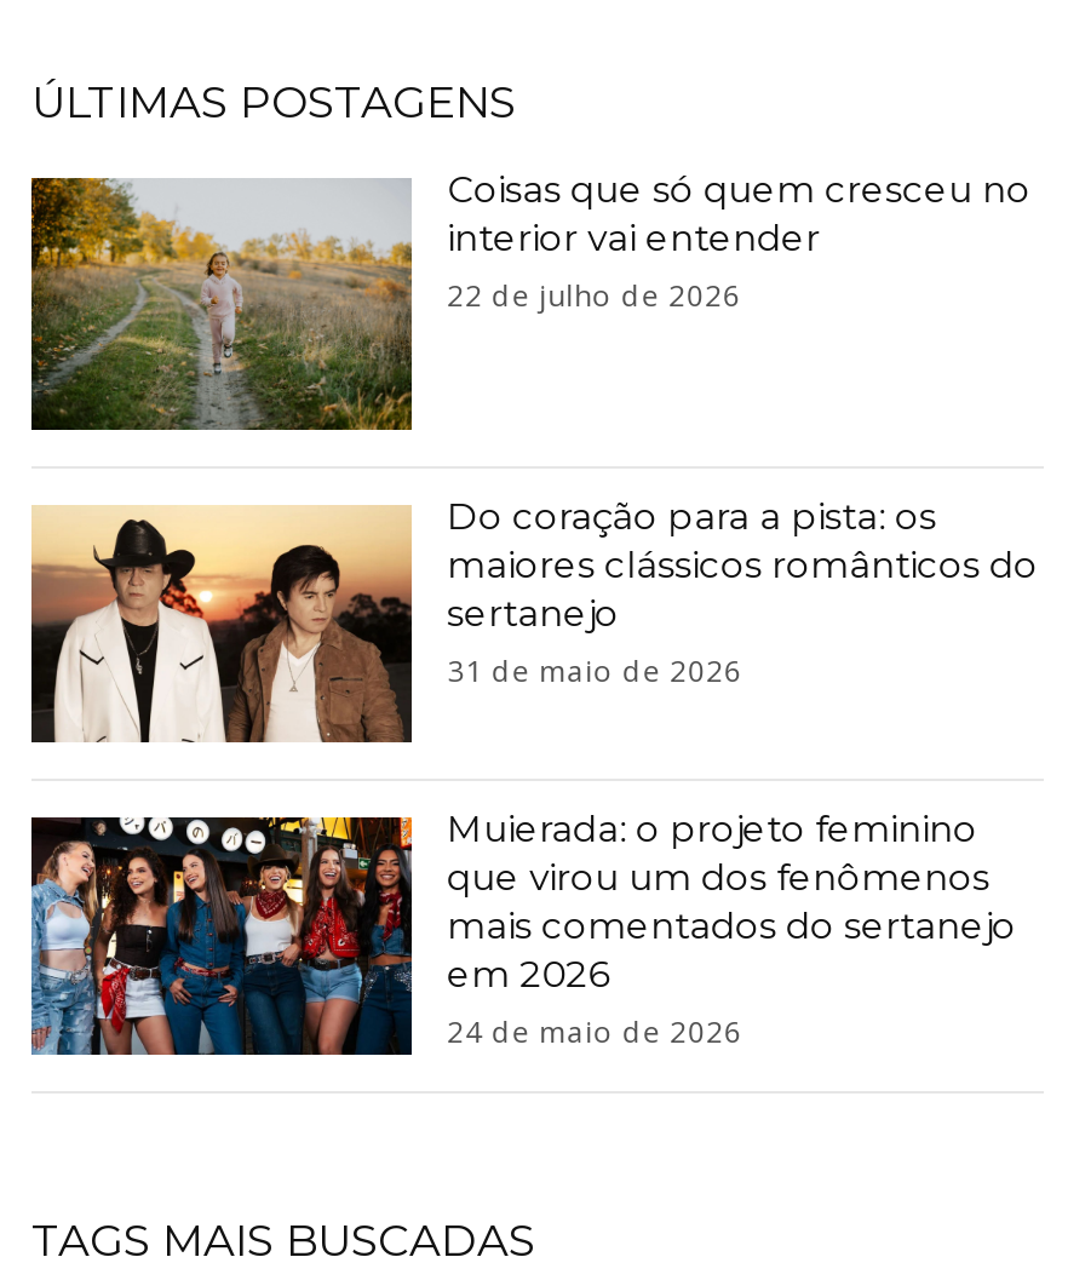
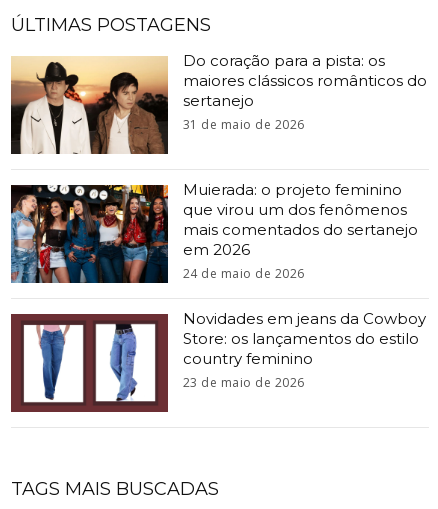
[29,165,1031,434] [image] | Coisas que só quem cresceu no | interior vai entender | 22 de julho de 2026 -> none
moved [29,494,1038,1053] -> [10,51,427,282]: [image] | Do coração para a pista: os | maiores clássicos românticos do | ... | em 2026 | 24 de maio de 2026
none -> [10,309,426,413] [image] | Novidades em jeans da Cowboy | Store: os lançamentos do estilo | country feminino | 23 de maio de 2026

